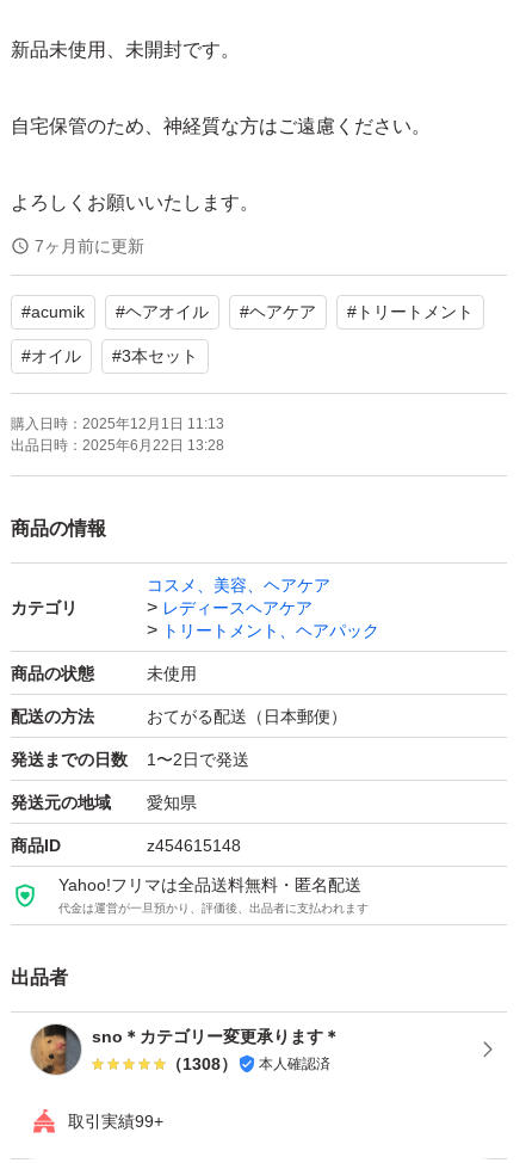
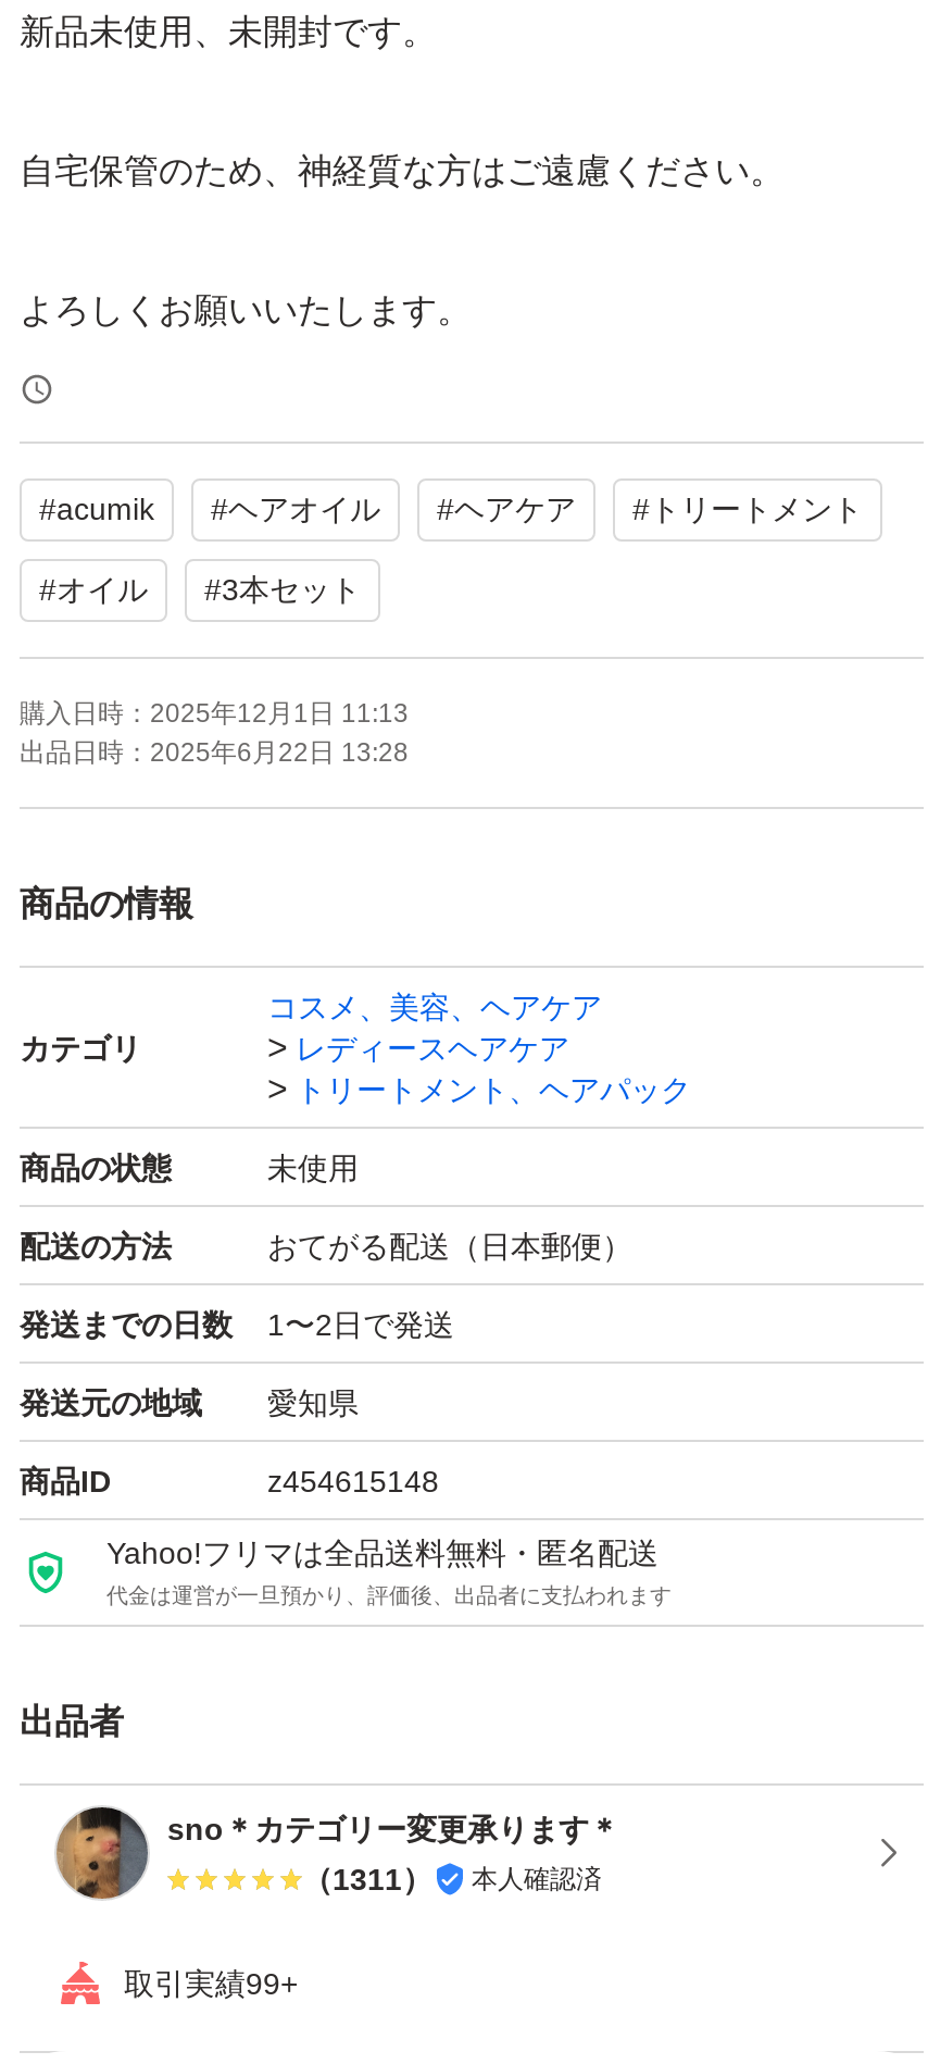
[35,237,144,256] 7ヶ月前に更新 -> none
[166,1054,330,1073] （1308） 本人確認済 -> [302,1862,602,1896] （1311） 本人確認済

